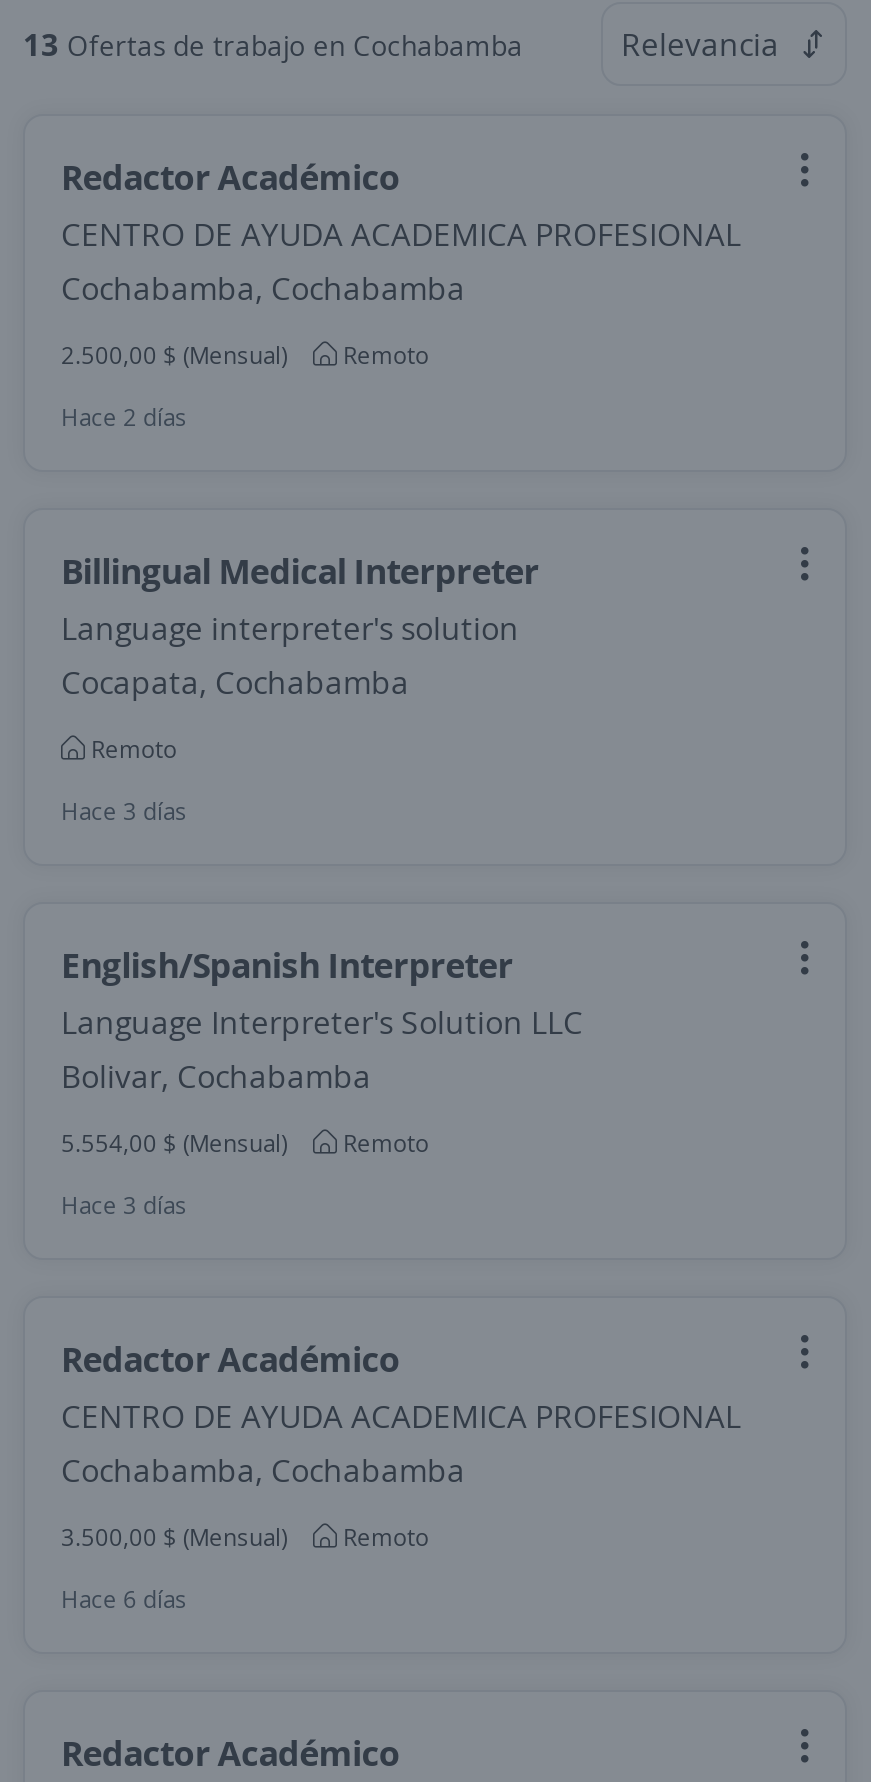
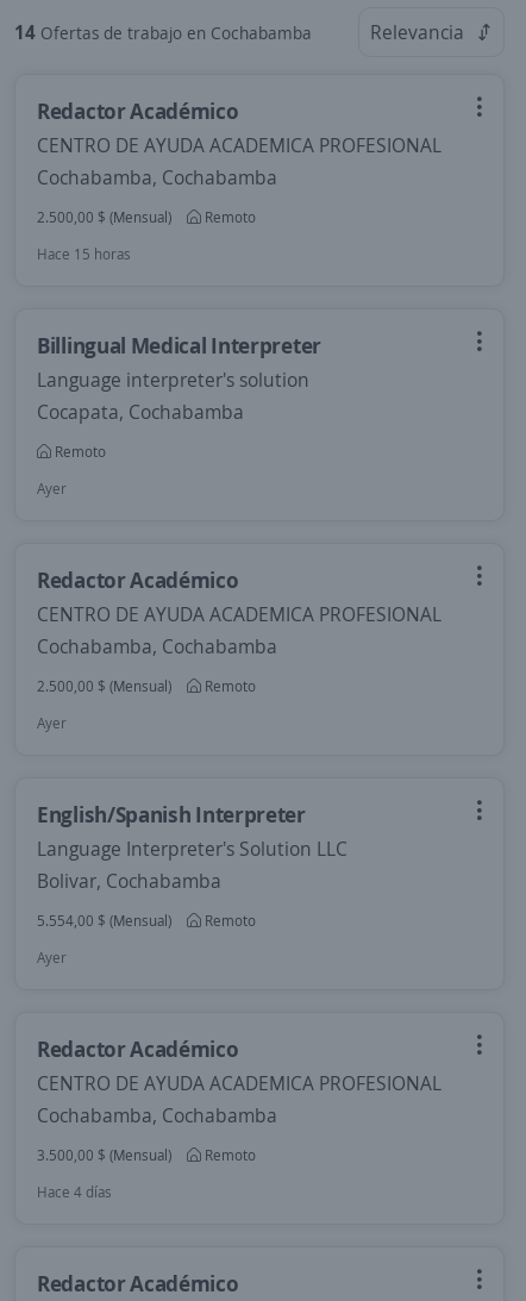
[23,22,523,66] 13 Ofertas de trabajo en Cochabamba -> [14,19,312,45] 14 Ofertas de trabajo en Cochabamba
[61,400,187,434] Hace 2 días -> [37,244,131,264] Hace 15 horas
[61,794,187,828] Hace 3 días -> [37,479,442,733] Ayer | Redactor Académico | CENTRO DE AYUDA ACADEMICA PROFESIONAL | Cochabamba, Cochabamba | 2.500,00 $ (Mensual) | Remoto | Ayer
[61,1188,187,1222] Hace 3 días -> [37,947,67,968] Ayer
[61,1582,187,1616] Hace 6 días -> [37,1182,112,1202] Hace 4 días

